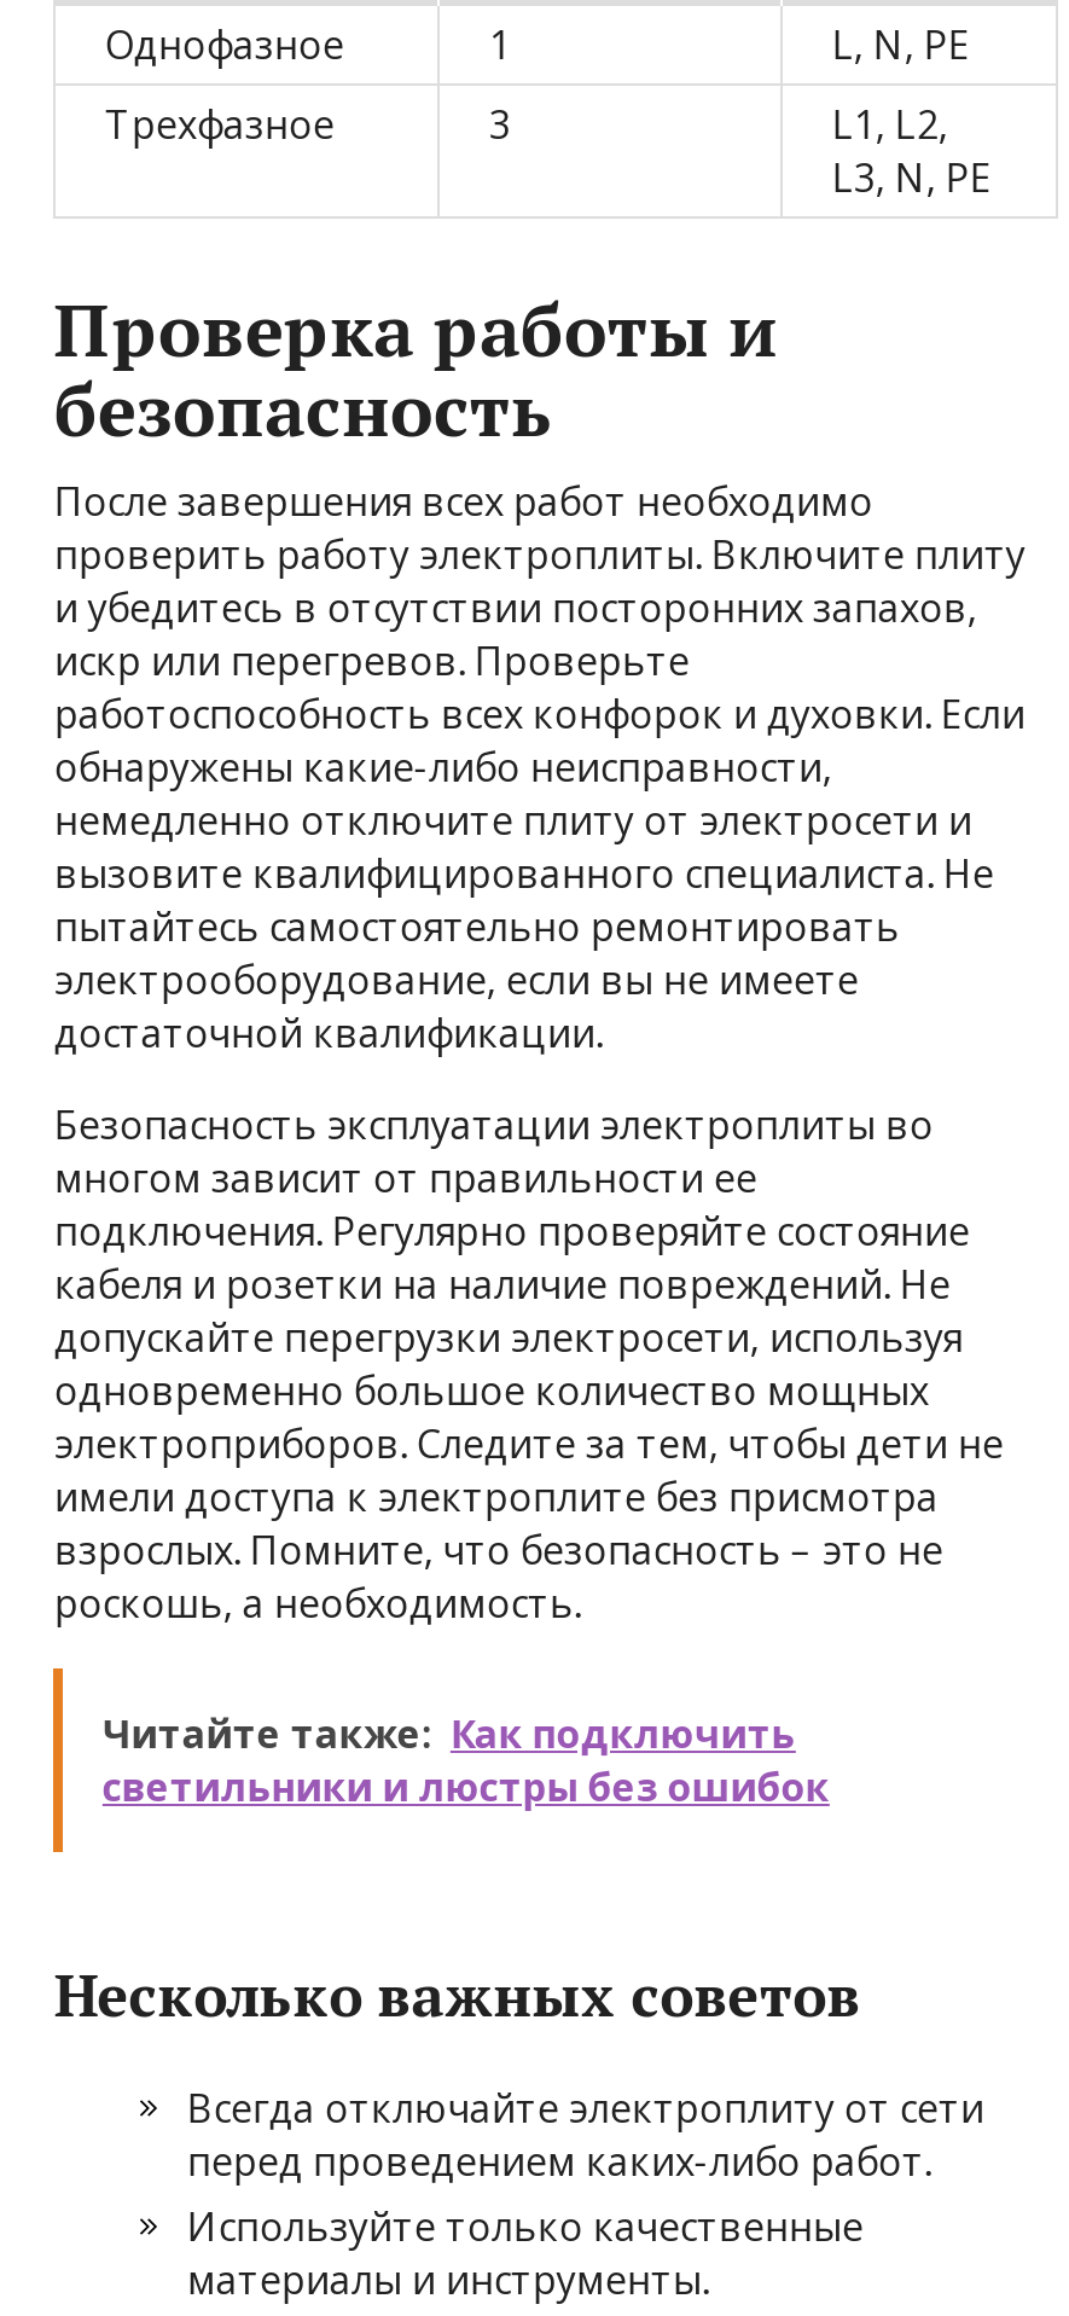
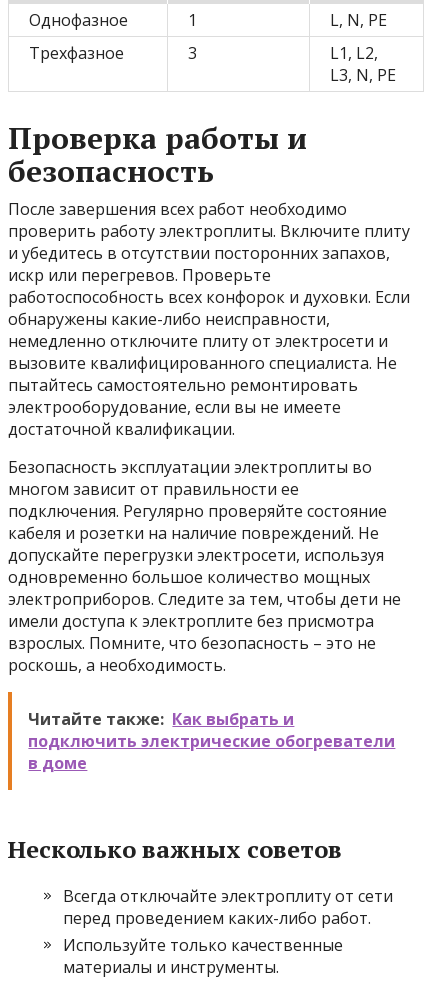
[102,1707,830,1813] Читайте также: Как подключить | светильники и люстры без ошибок -> [28,708,395,774] Читайте также: Как выбрать и | подключить электрические обогреватели | в доме

